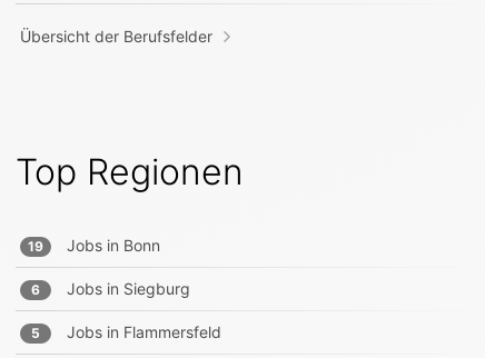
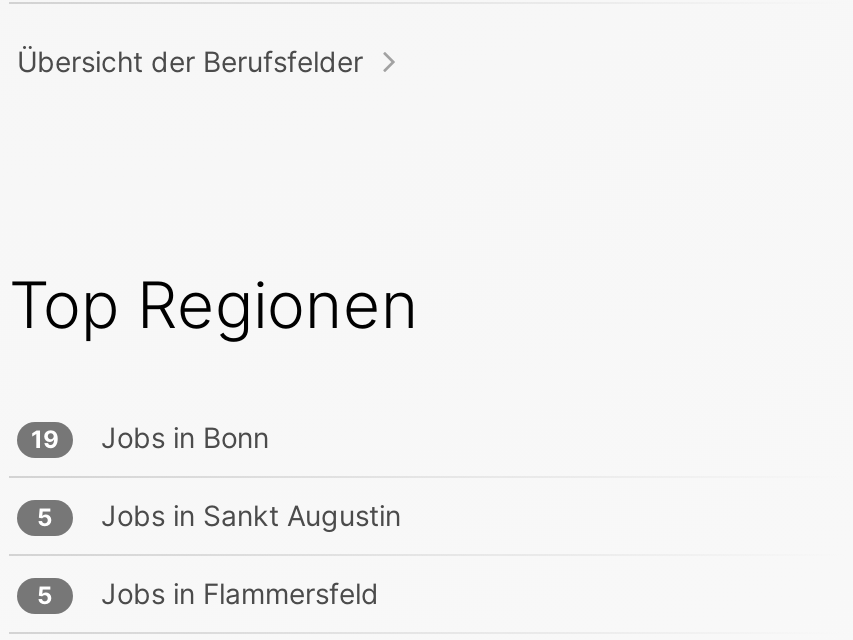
[31,279,190,298] 6 | Jobs in Siegburg -> [37,498,401,532] 5 | Jobs in Sankt Augustin

